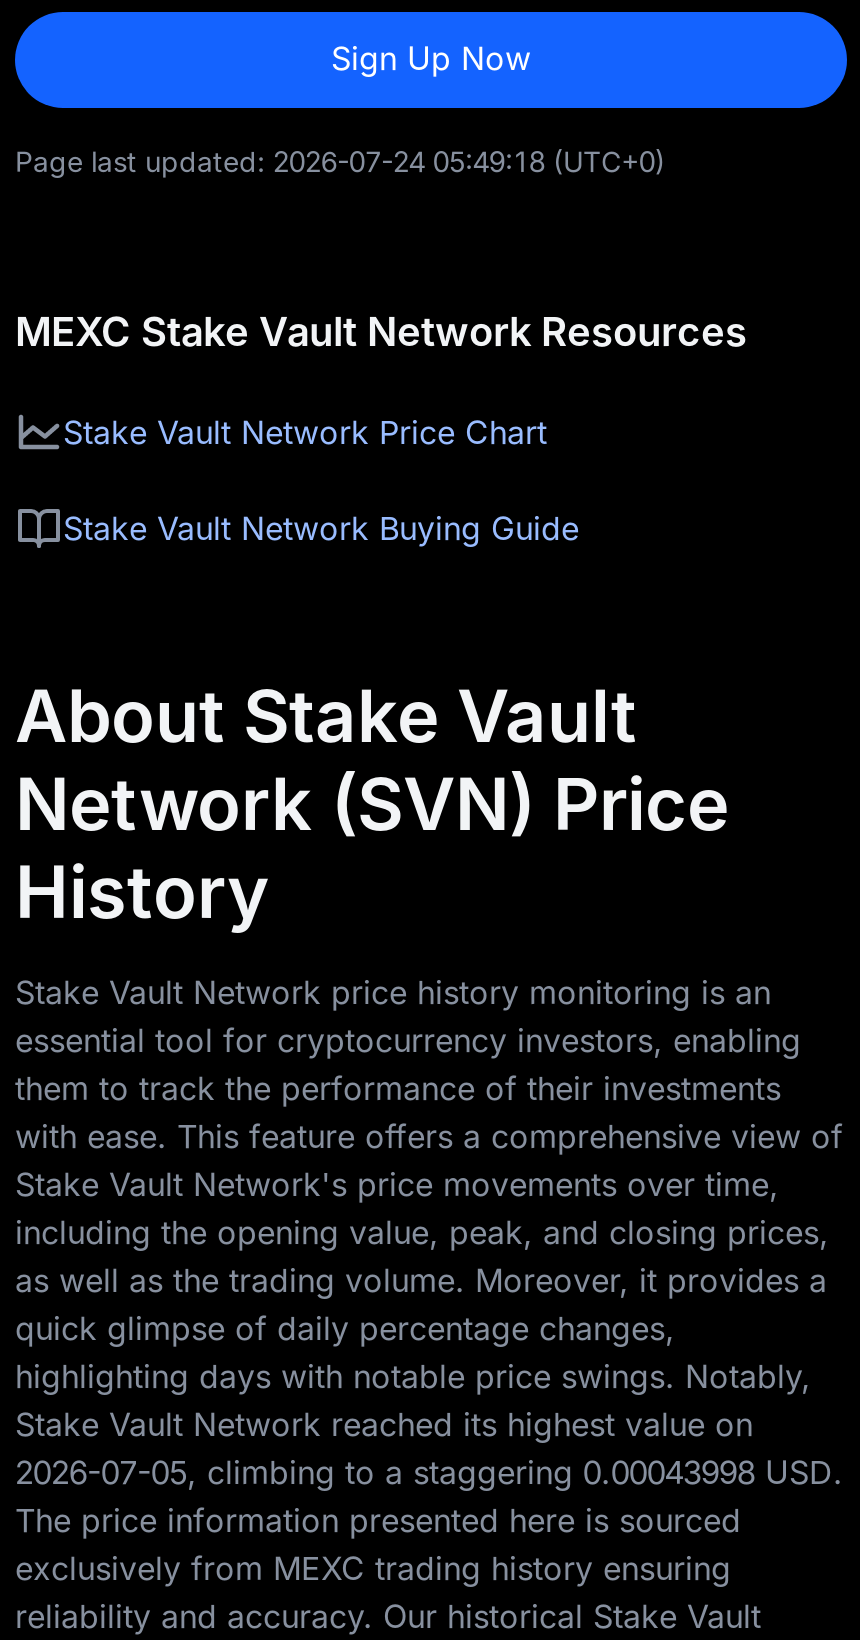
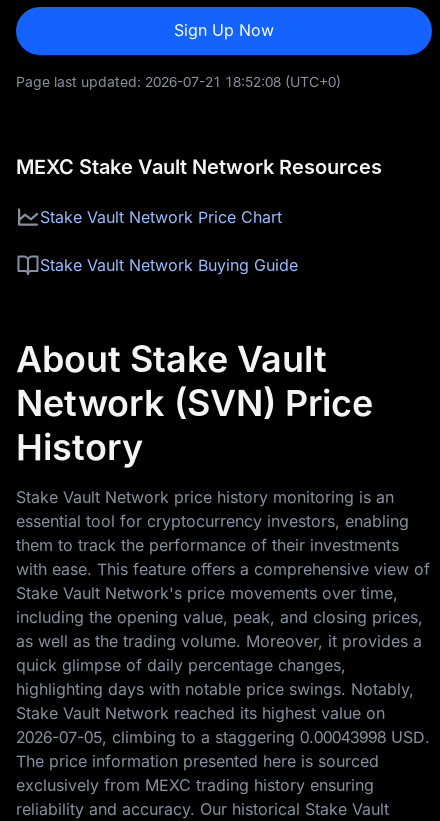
[15,144,665,178] Page last updated: 2026-07-24 05:49:18 (UTC+0) -> [16,73,341,90] Page last updated: 2026-07-21 18:52:08 (UTC+0)

